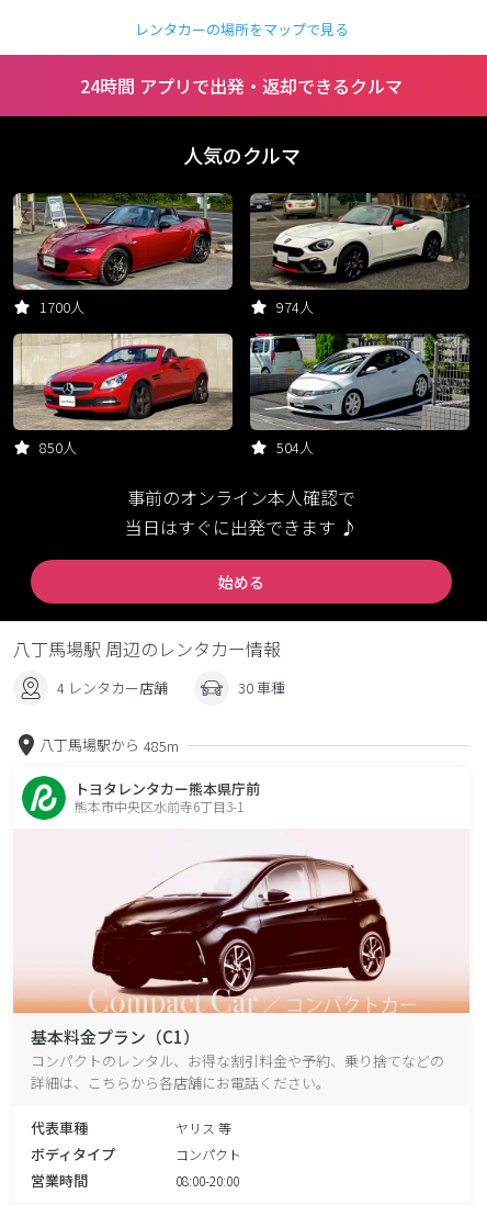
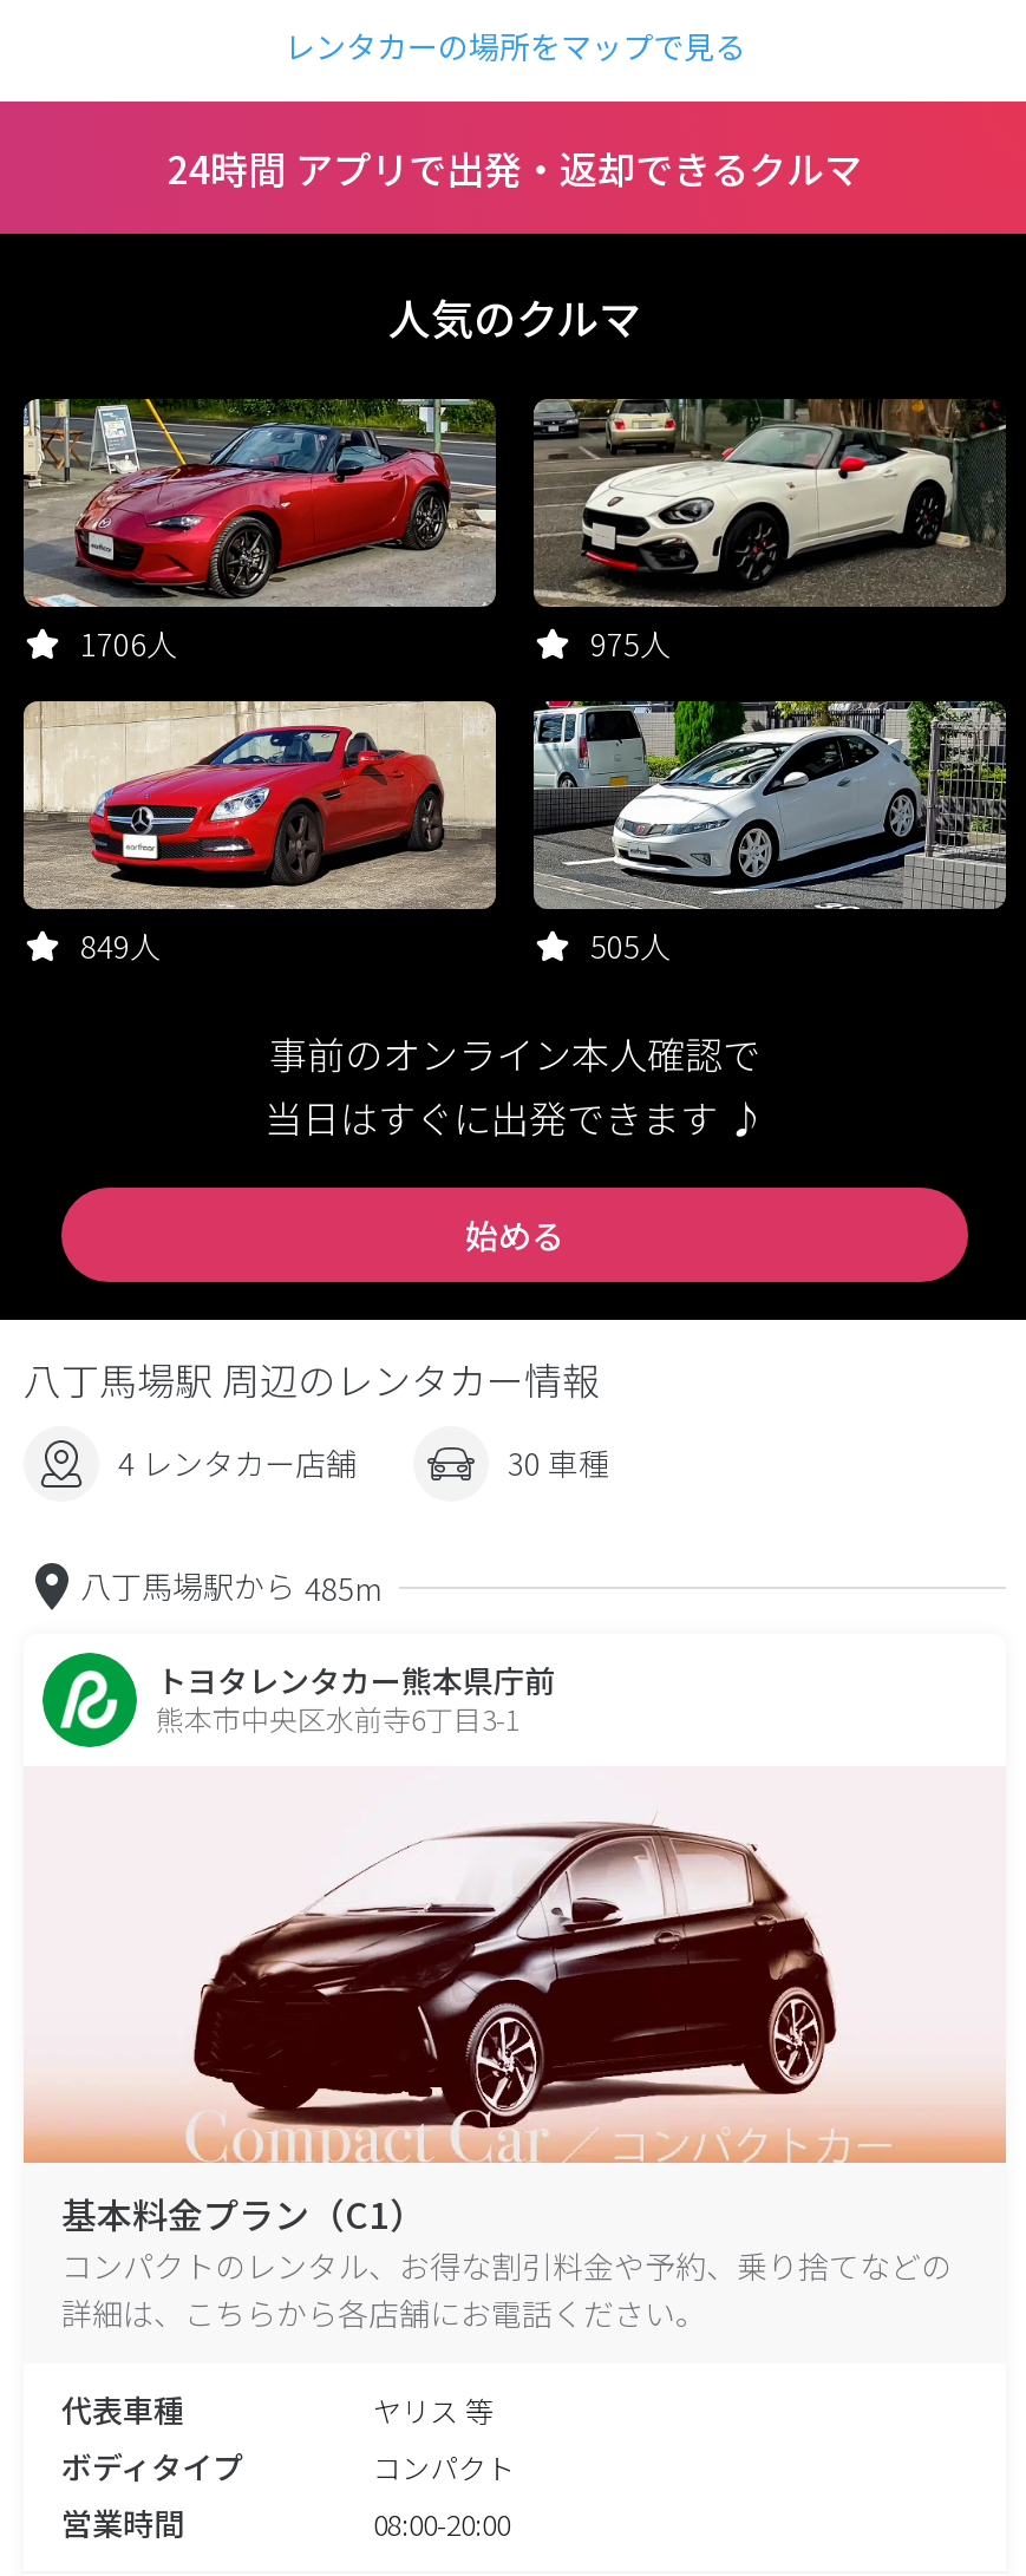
[39,296,84,317] 1700人 -> [80,621,177,666] 1706人
[276,296,314,317] 974人 -> [590,621,671,666] 975人
[39,437,77,458] 850人 -> [80,923,161,968] 849人
[276,437,314,458] 504人 -> [590,923,671,968] 505人

